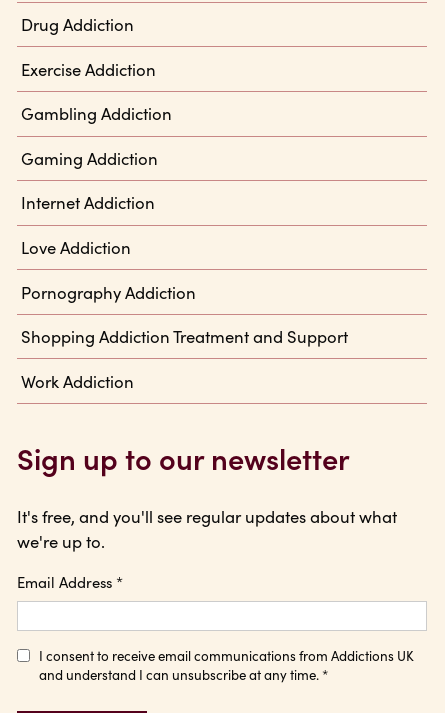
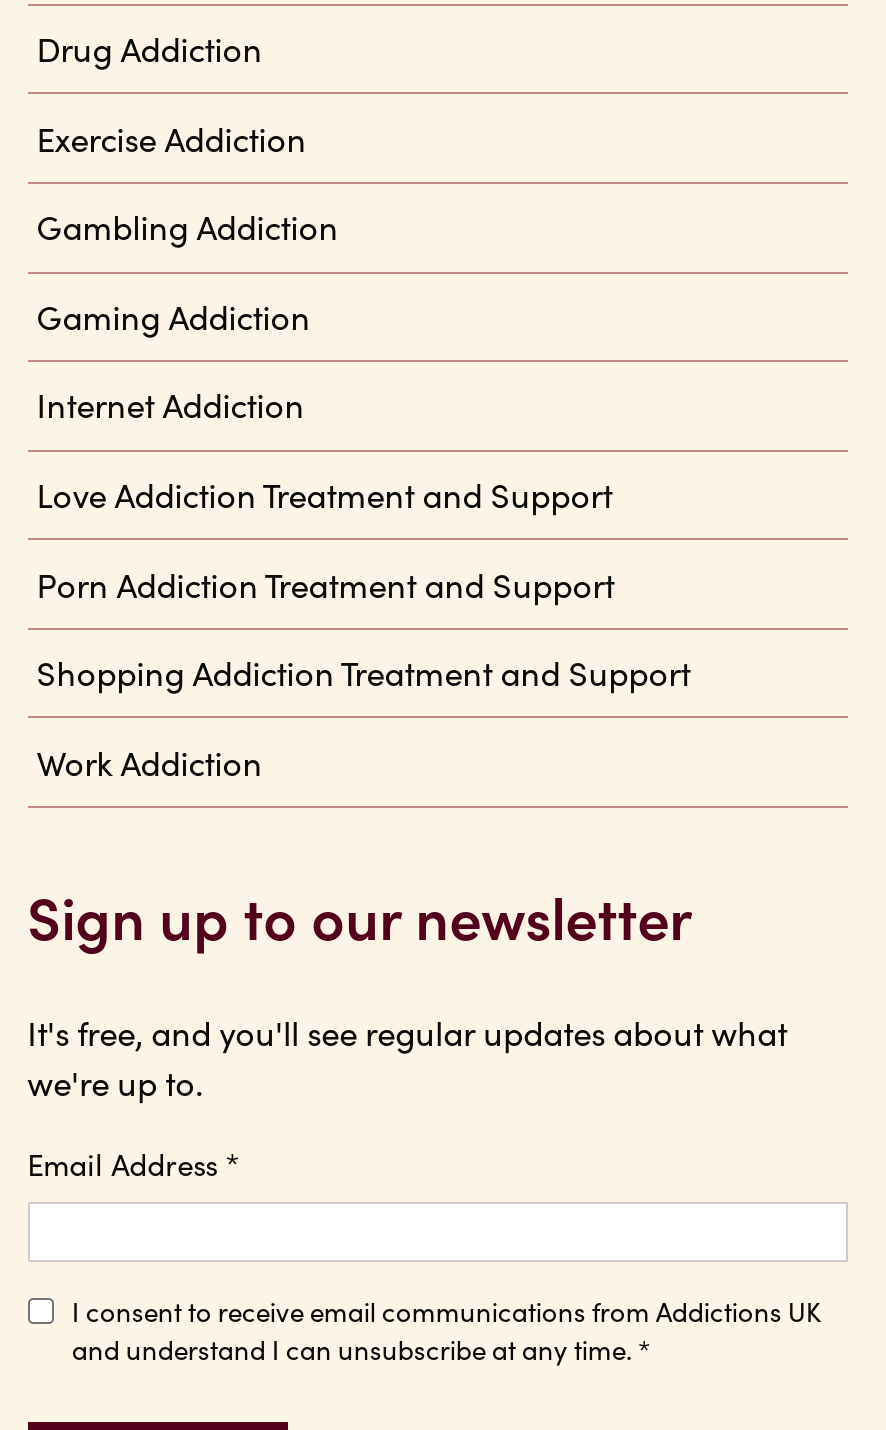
[21,235,131,259] Love Addiction -> [36,470,612,518] Love Addiction Treatment and Support
[21,279,196,303] Pornography Addiction -> [36,559,614,607] Porn Addiction Treatment and Support

